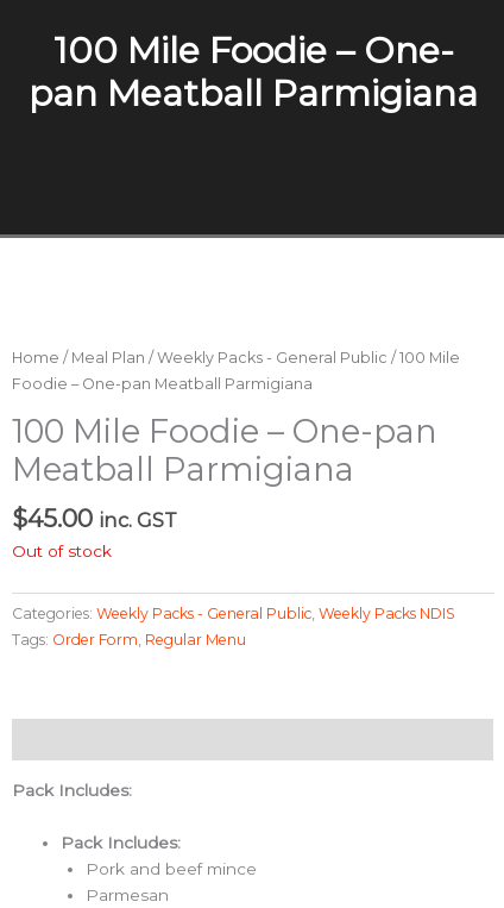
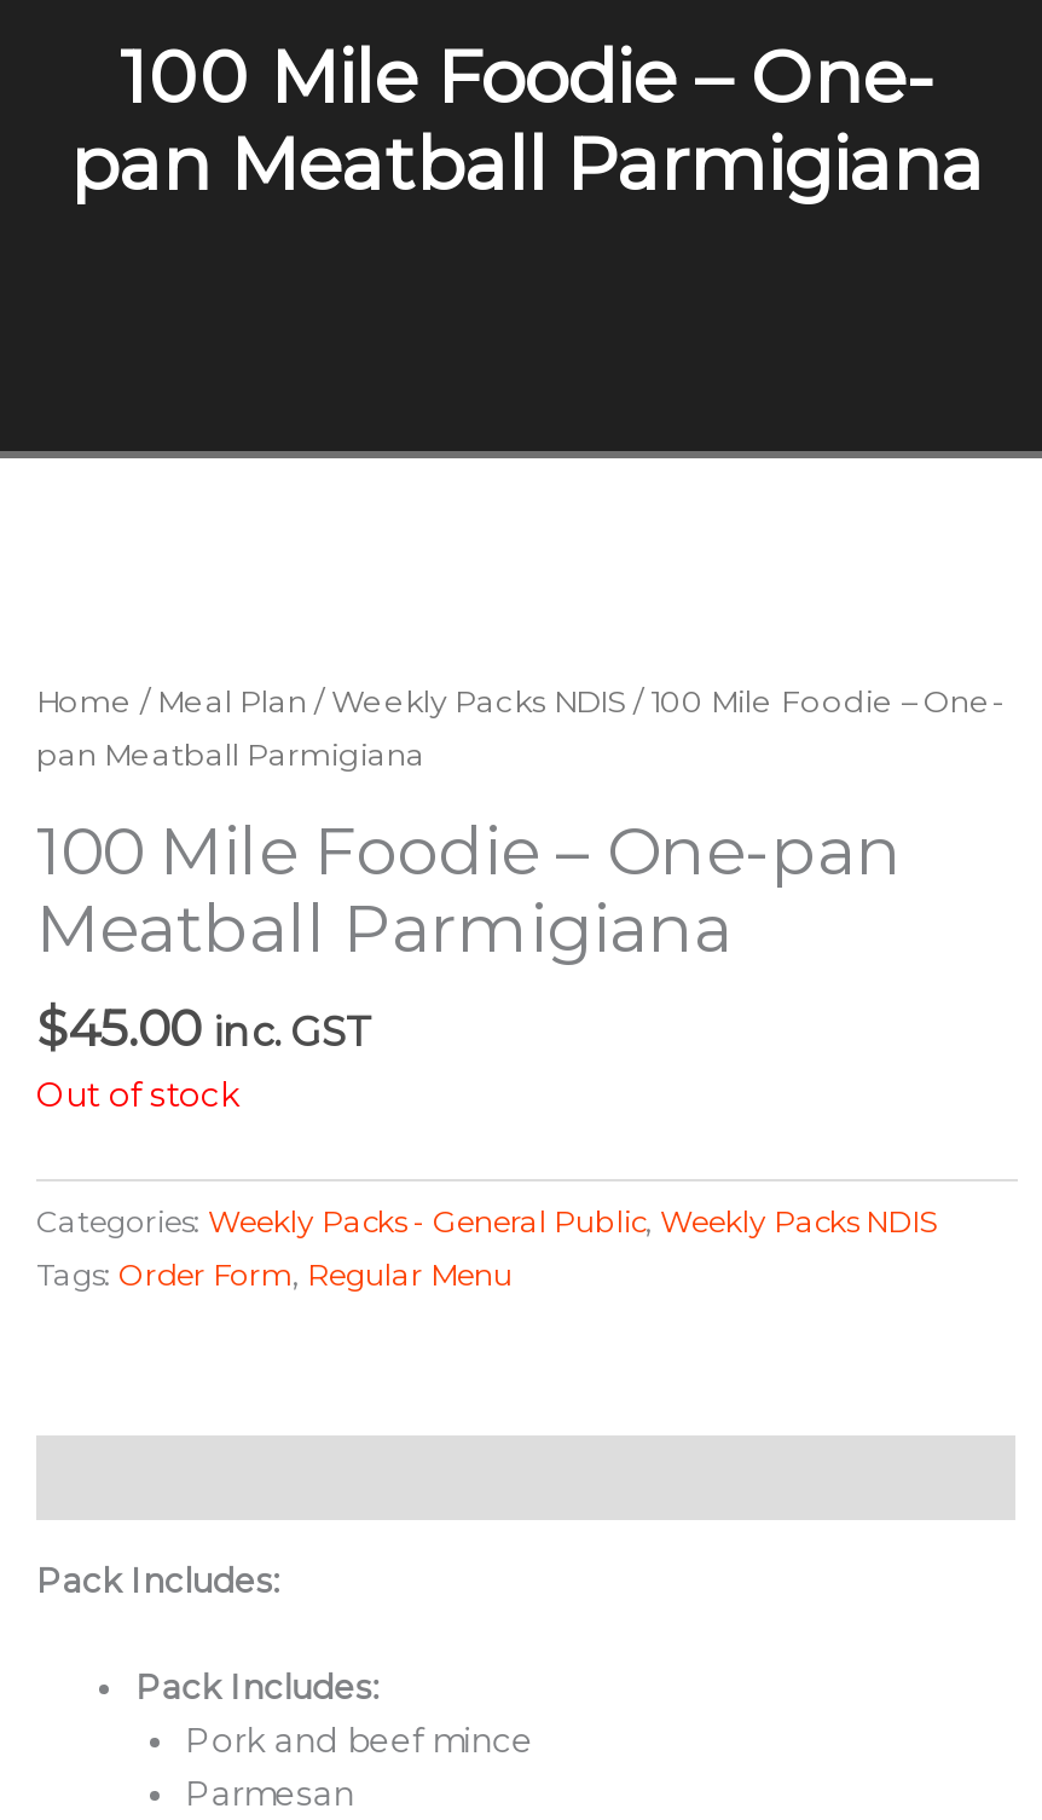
[12,349,460,367] Home / Meal Plan / Weekly Packs - General Public / 100 Mile -> [36,684,1003,721] Home / Meal Plan / Weekly Packs NDIS / 100 Mile Foodie – One-
[12,375,313,393] Foodie – One-pan Meatball Parmigiana -> [36,737,426,774] pan Meatball Parmigiana

